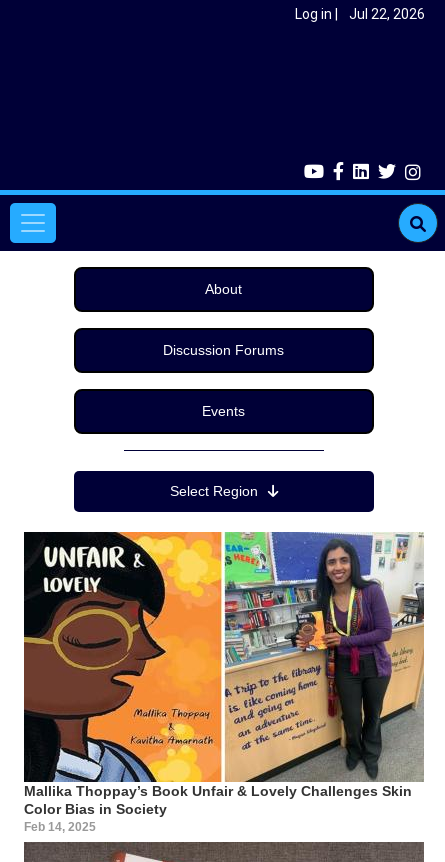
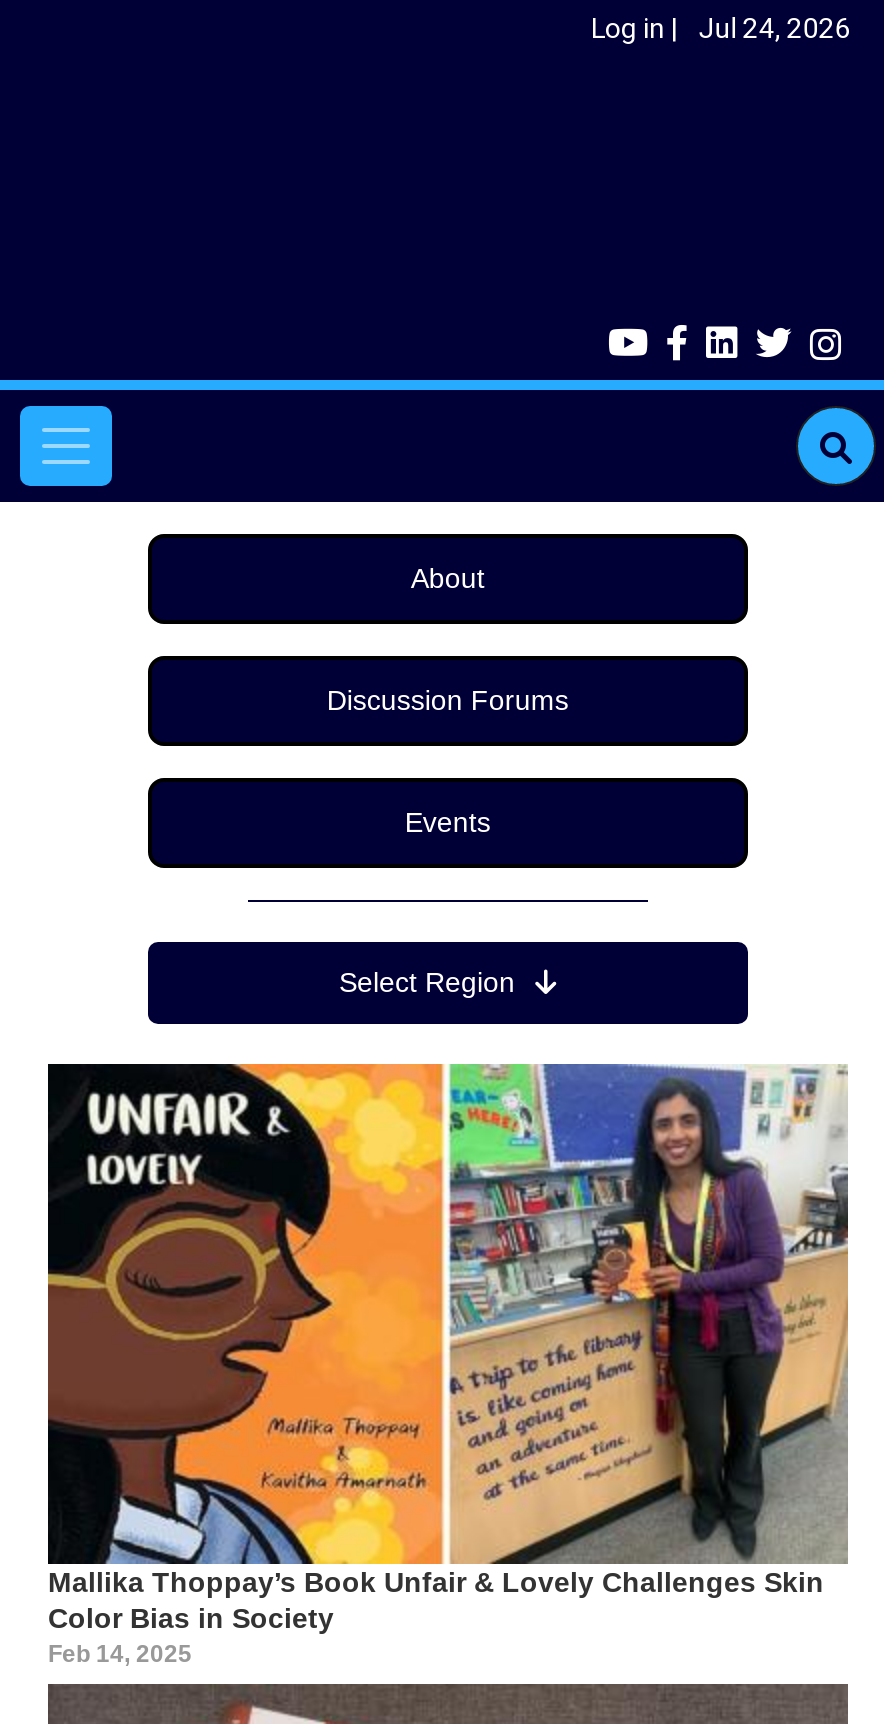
[295,6,425,22] Log in Jul 22, 2026 -> [591,13,850,45] Log in Jul 24, 2026

